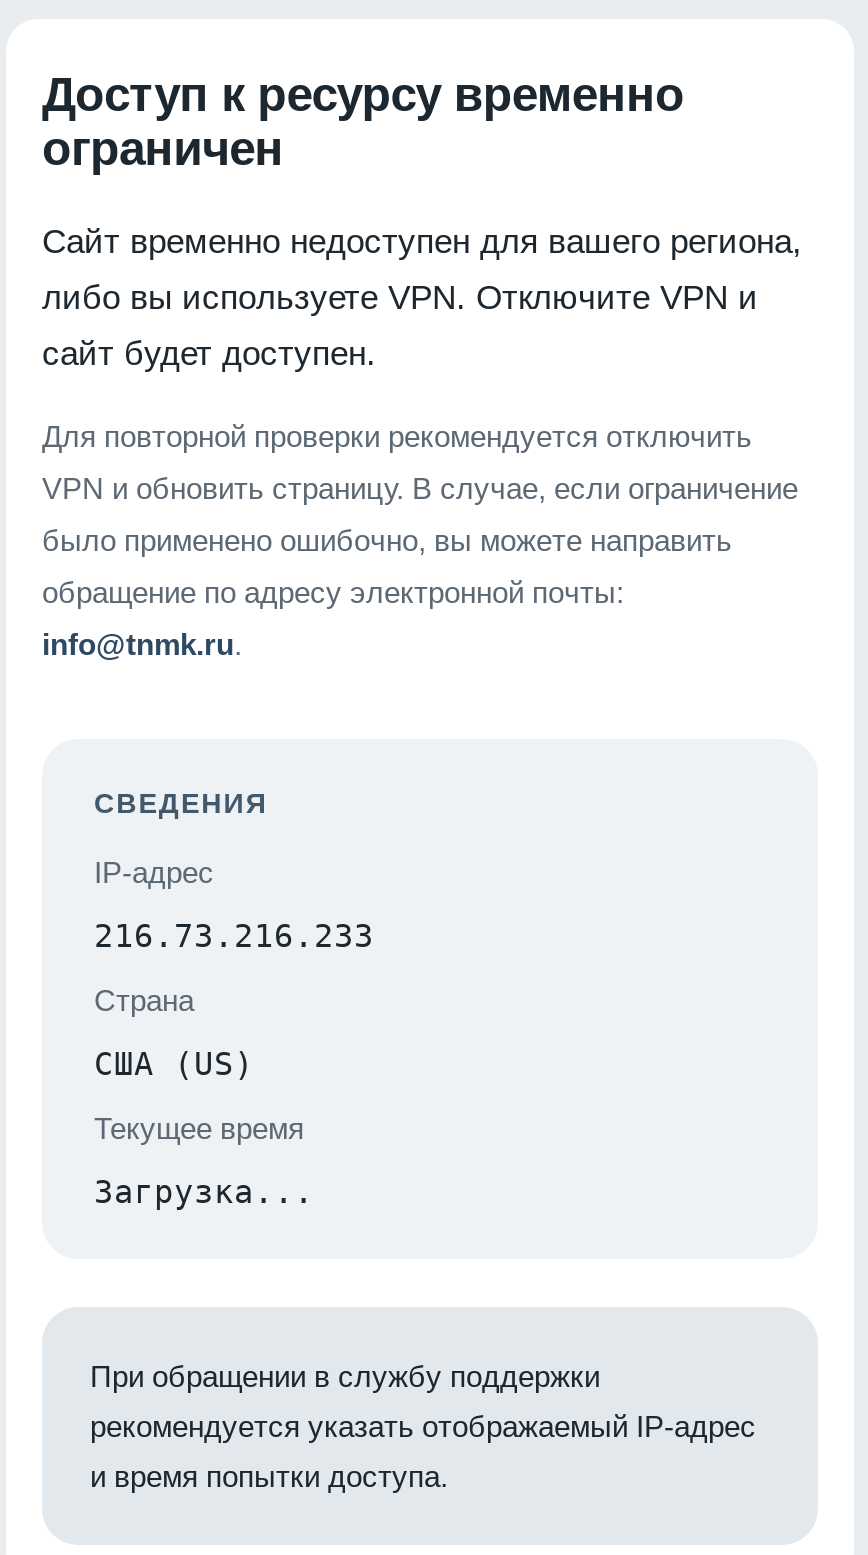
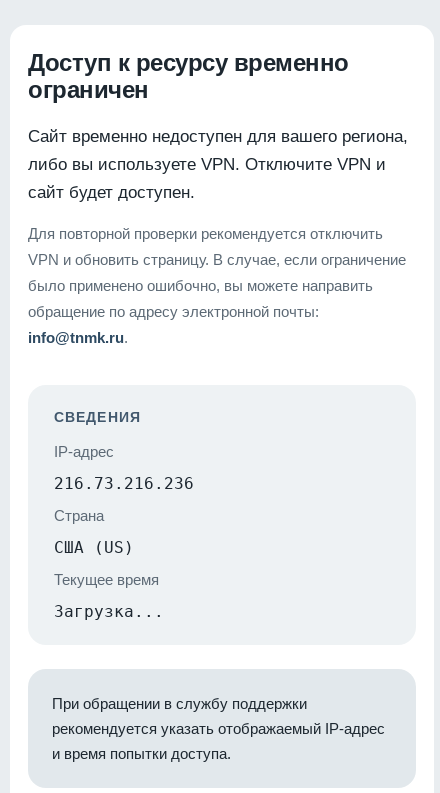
[94,916,374,954] 216.73.216.233 -> [54,473,194,492] 216.73.216.236

